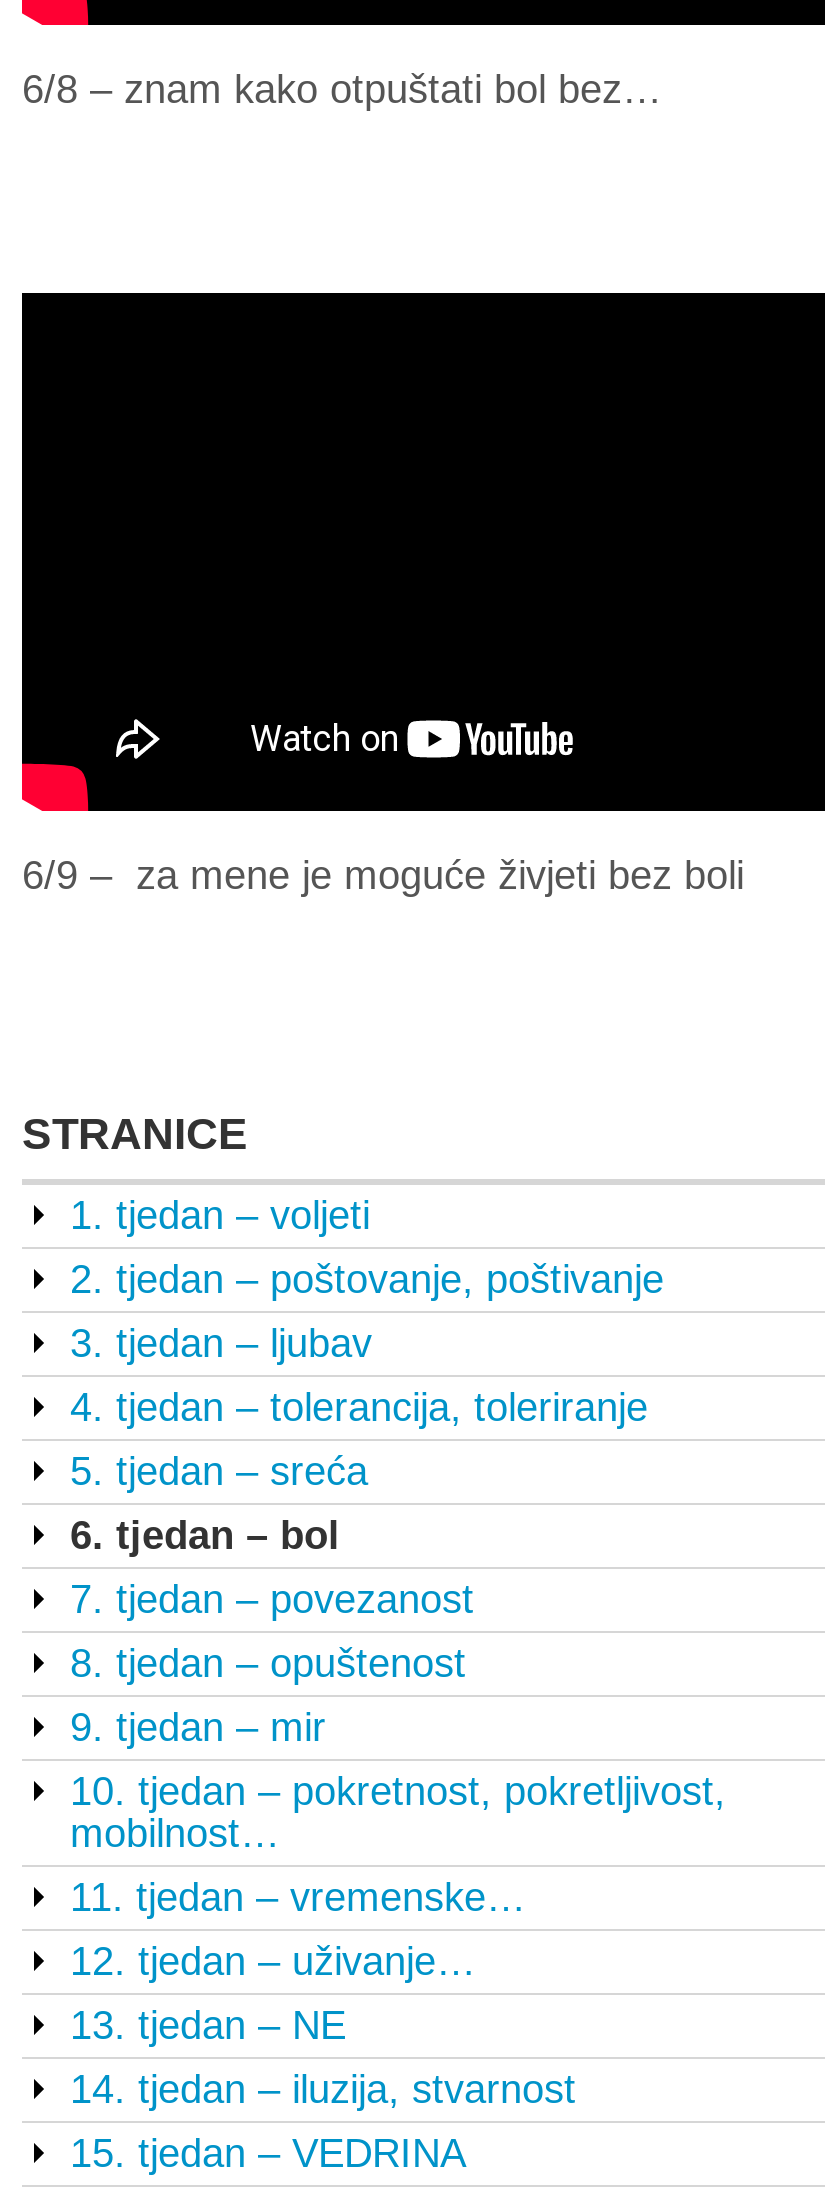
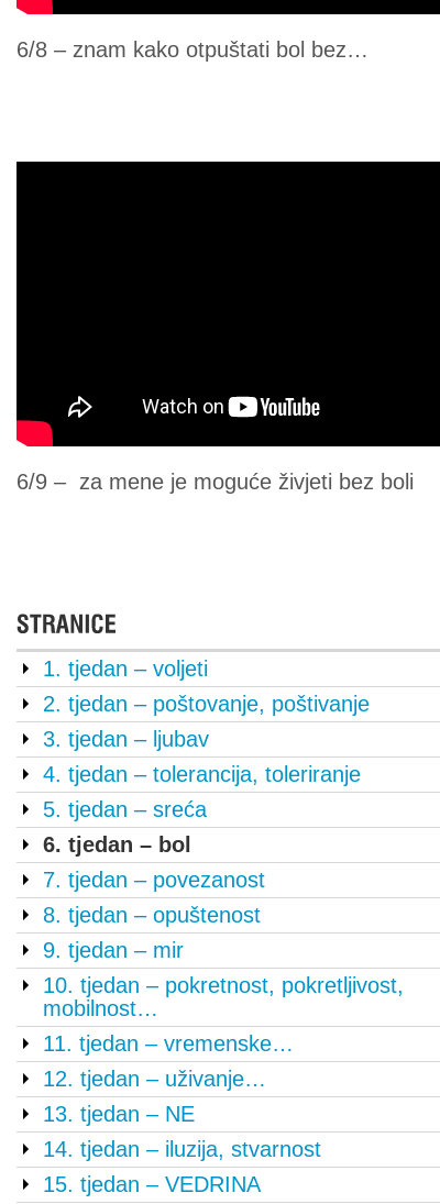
[22,1109,248,1159] STRANICE -> none

